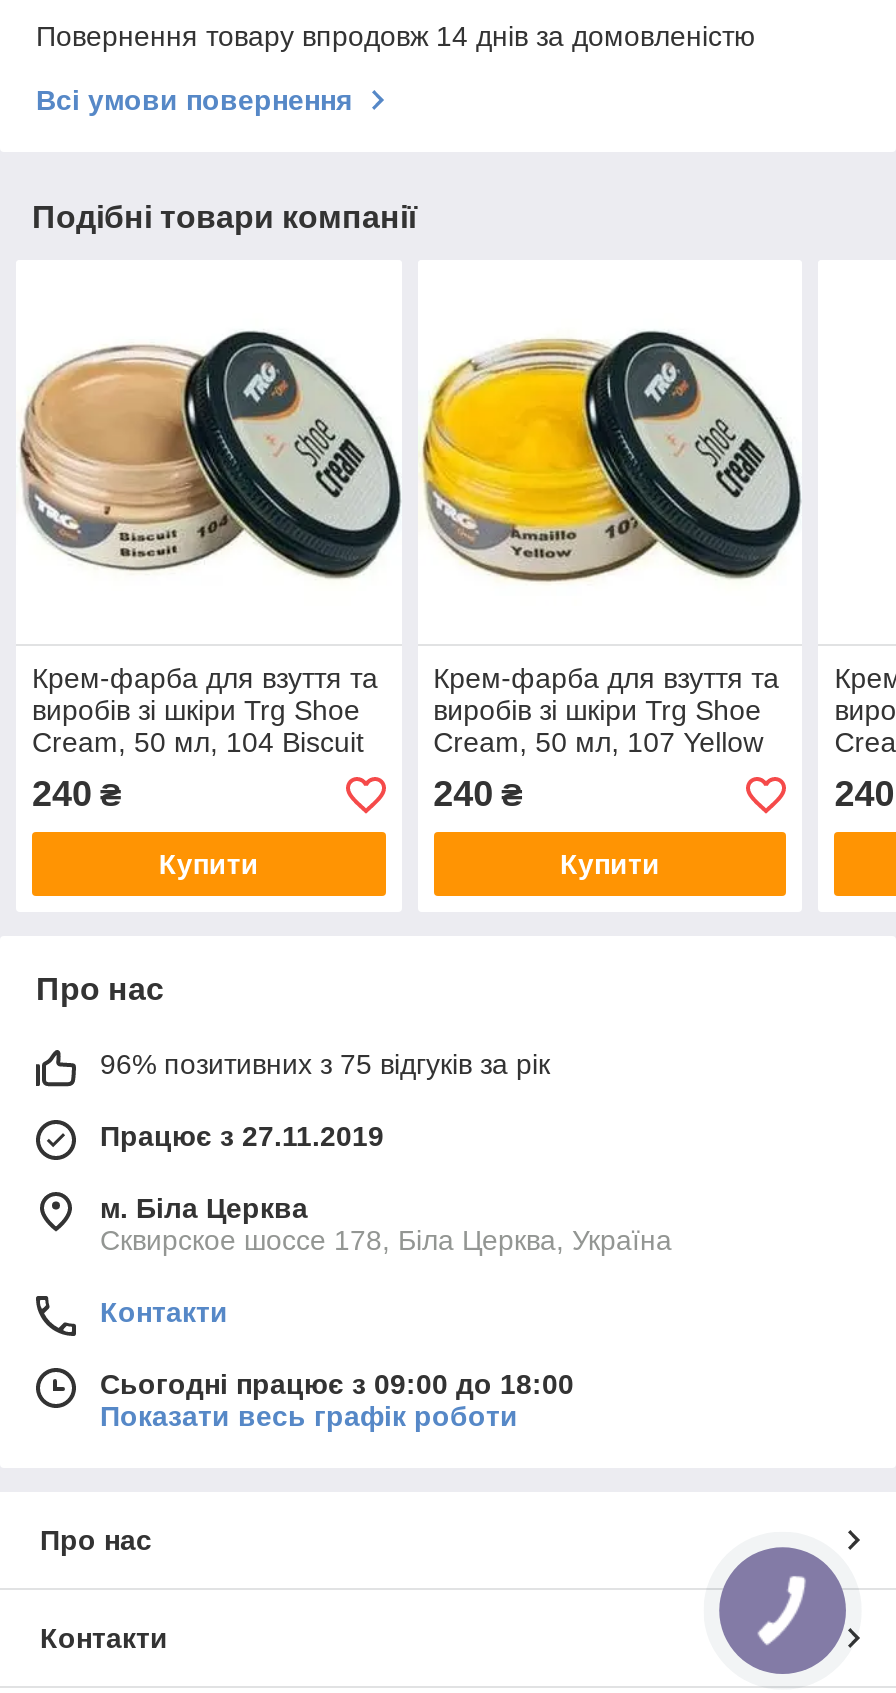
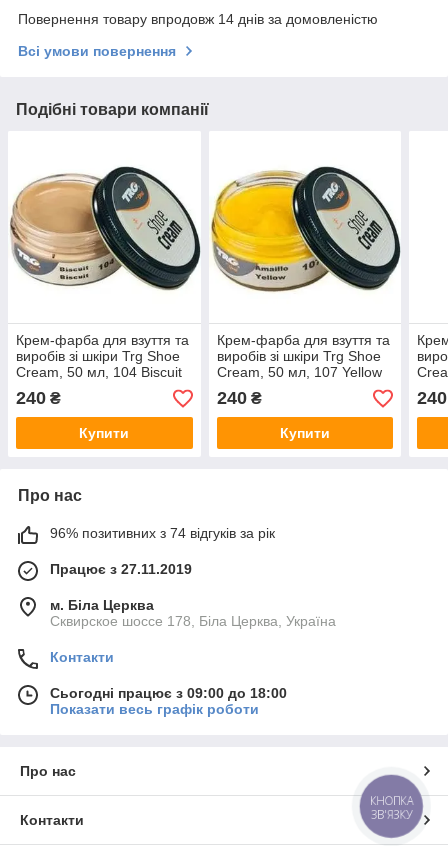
[100,1049,550,1081] 96% позитивних з 75 відгуків за рік -> [50,525,275,541] 96% позитивних з 74 відгуків за рік
none -> [370,793,413,822] КНОПКА | ЗВ'ЯЗКУ

